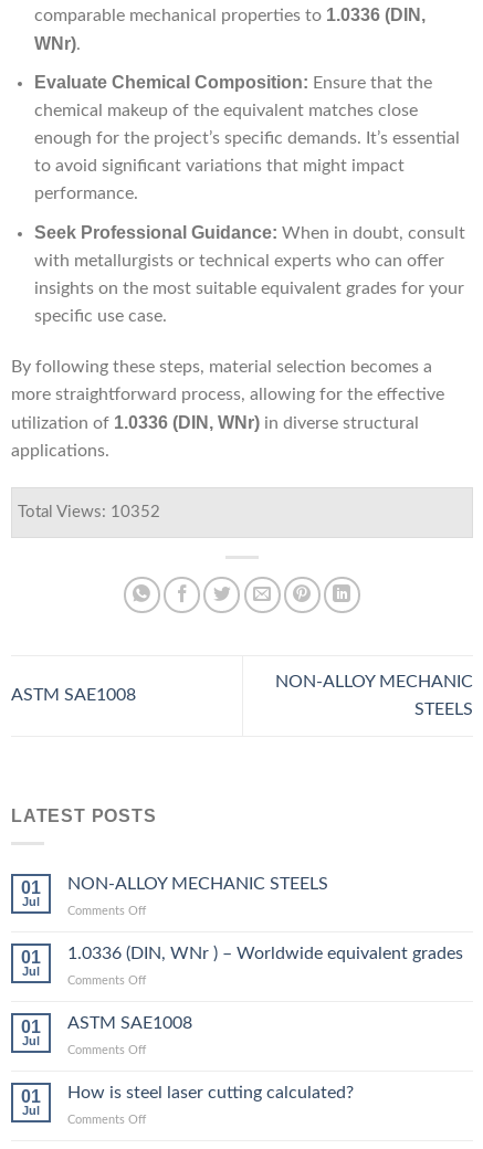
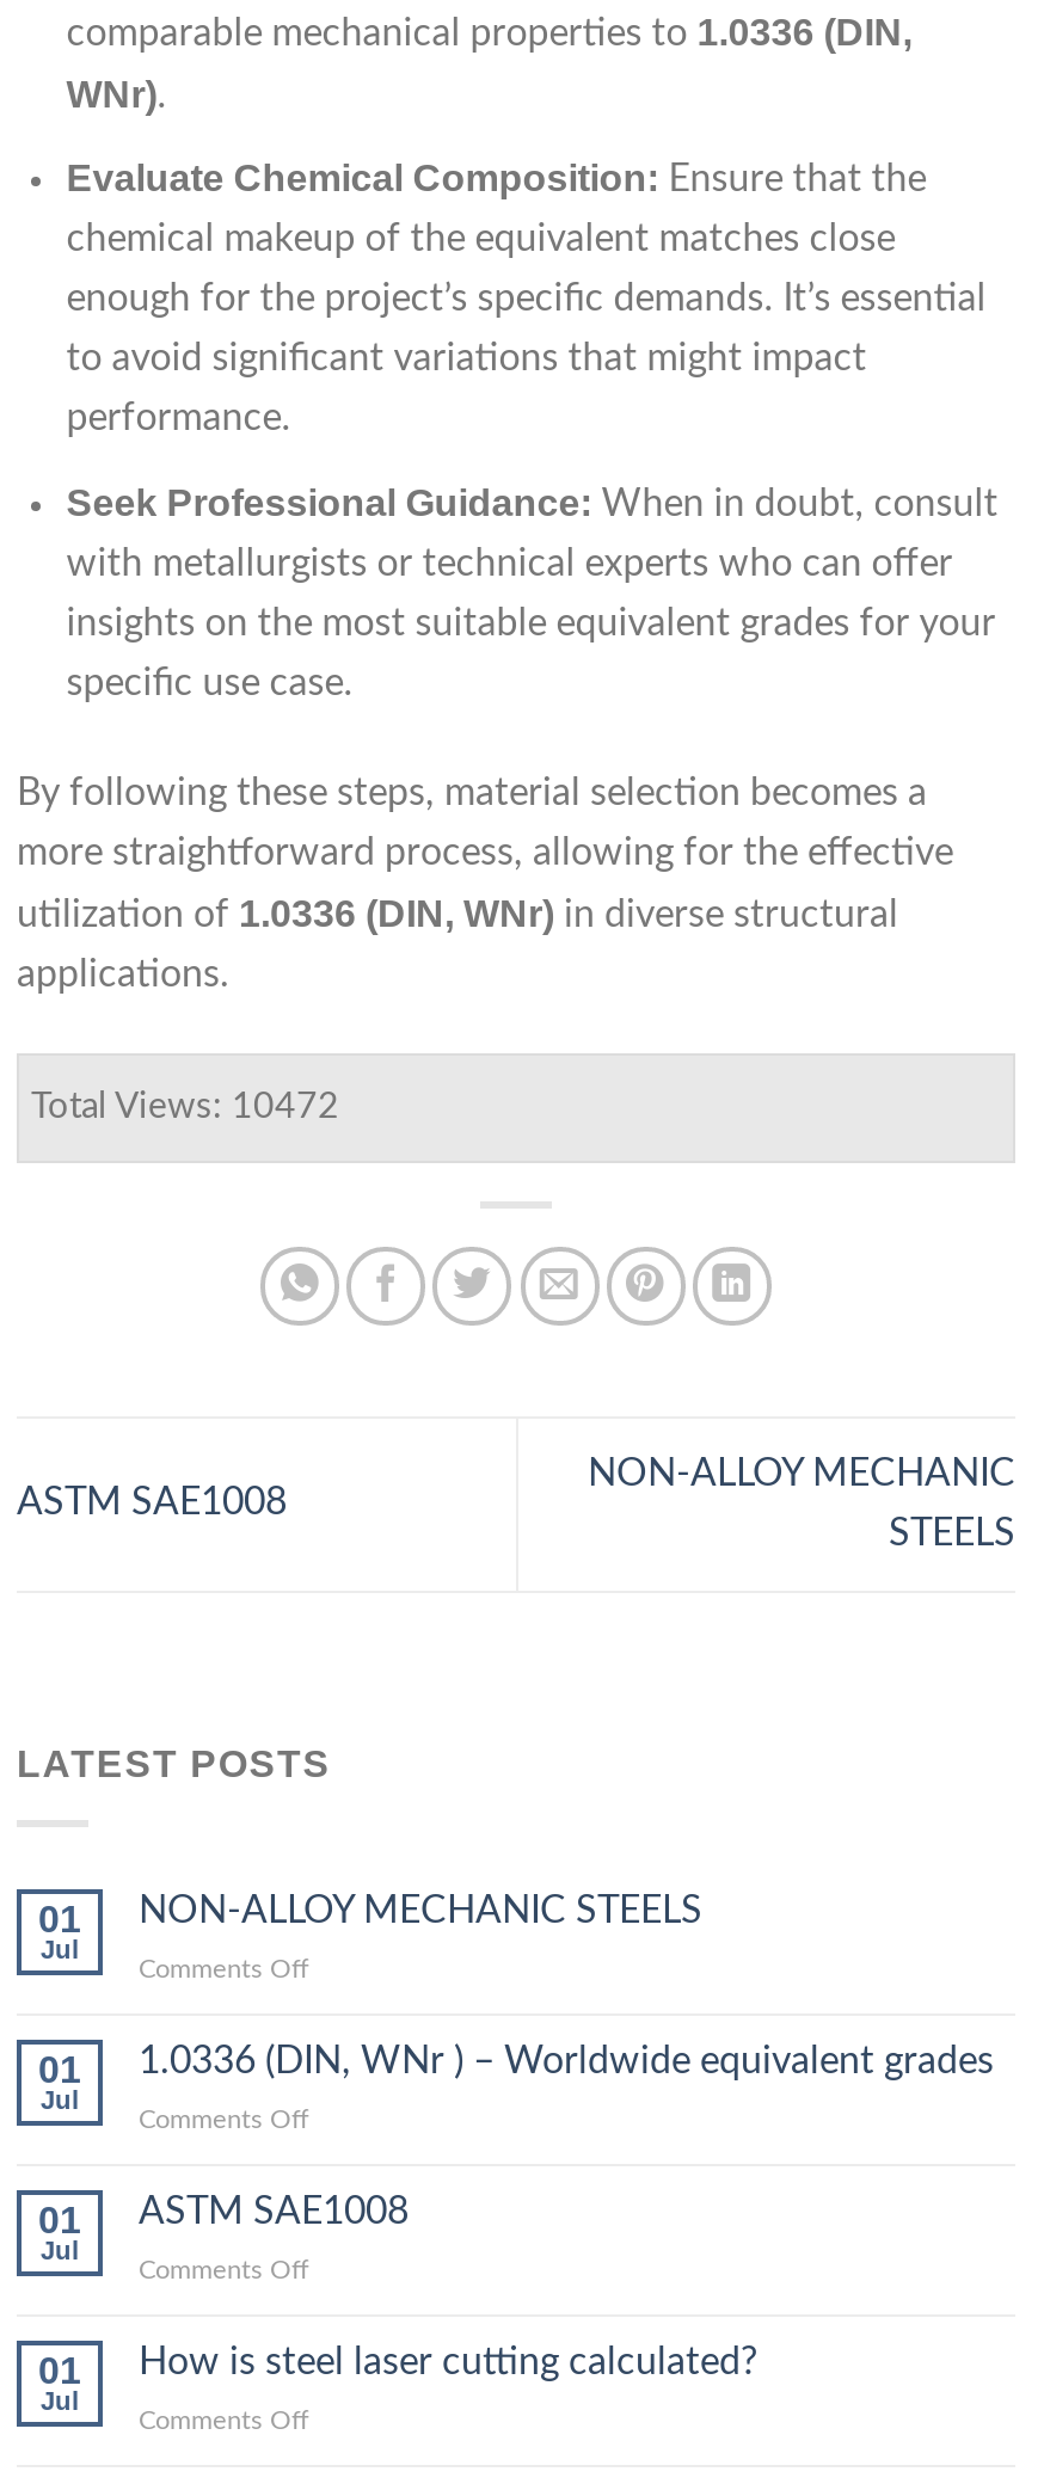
[18,504,160,521] Total Views: 10352 -> [31,1090,339,1126] Total Views: 10472

